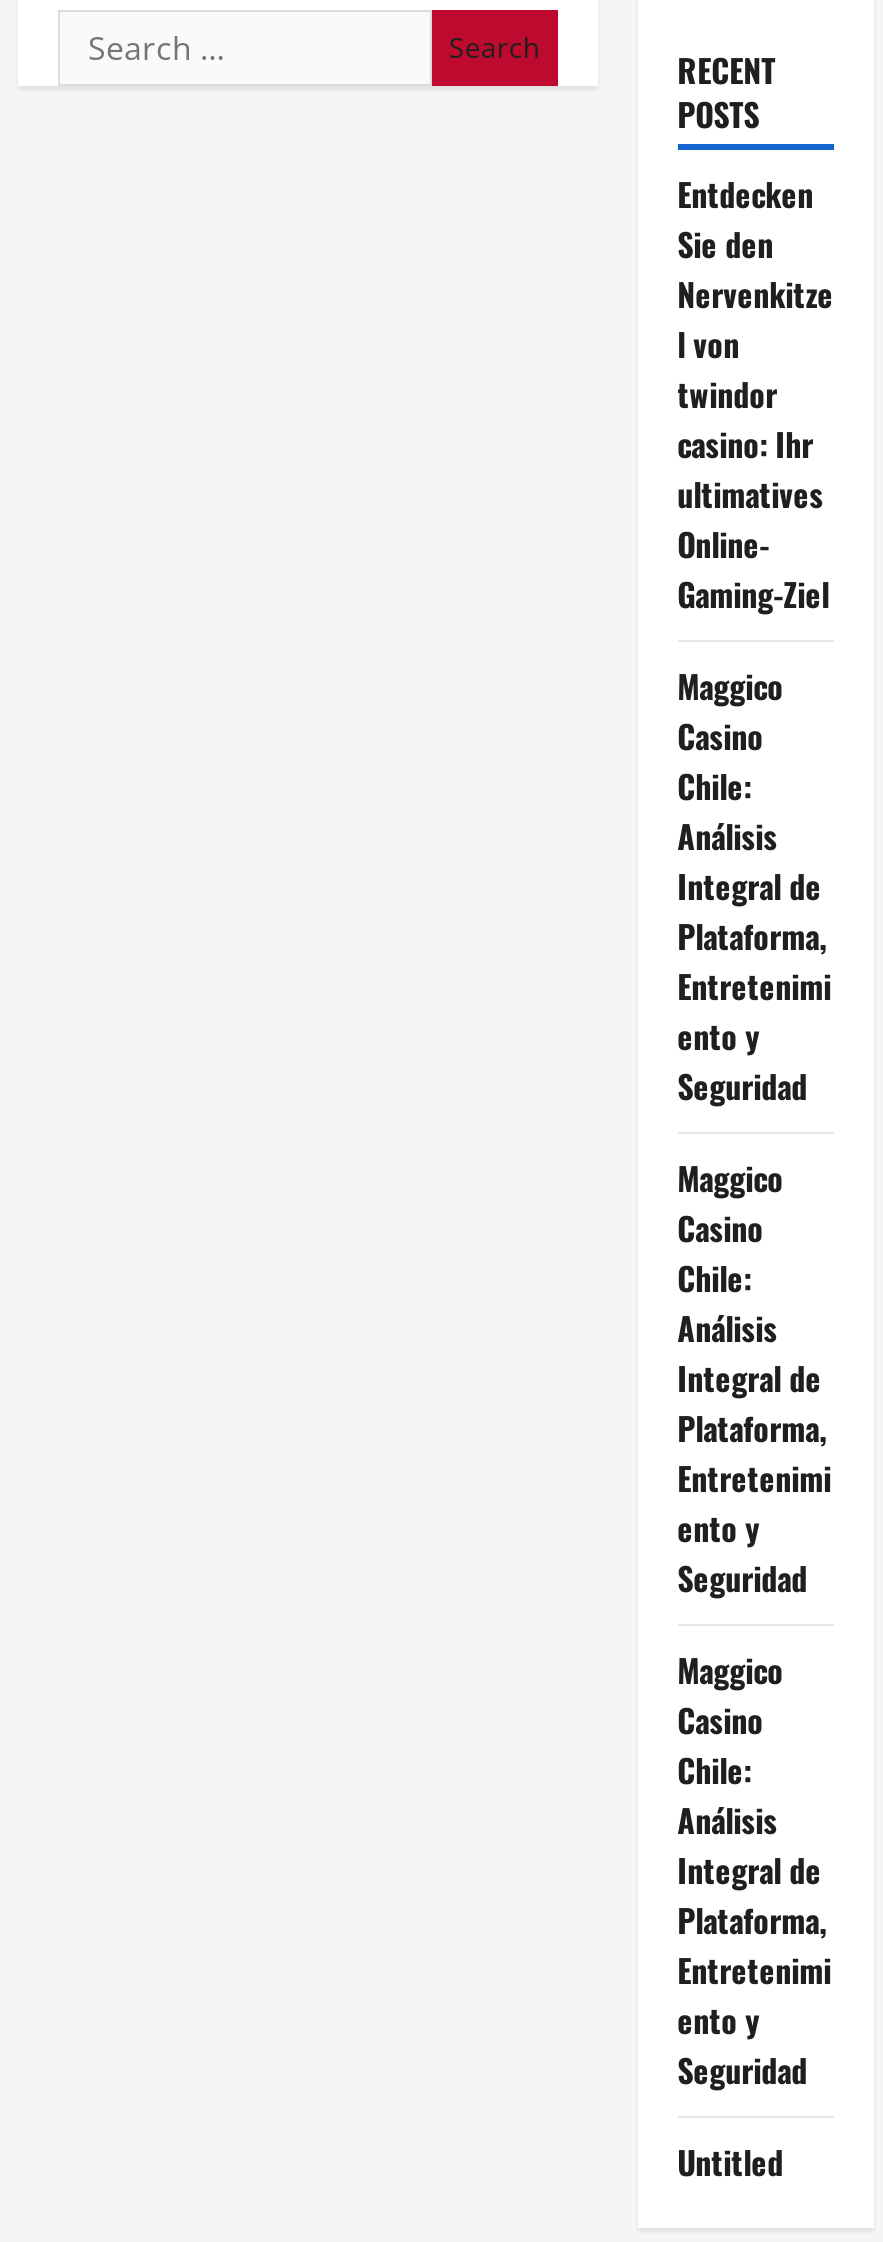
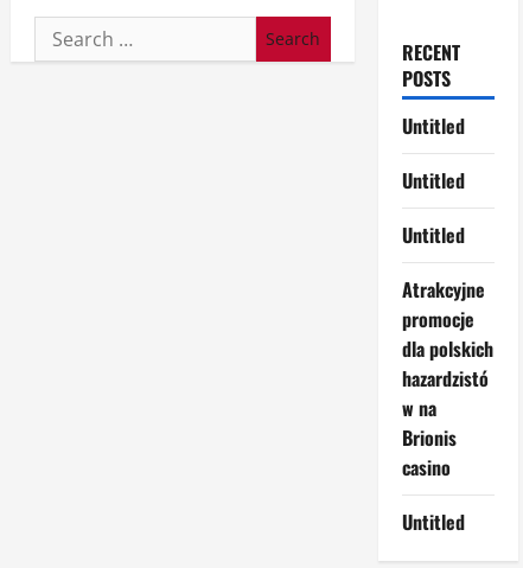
[677,169,833,617] Entdecken | Sie den | Nervenkitze | l von | twindor | casino: Ihr | ultimatives | Online- | Gaming-Ziel -> [402,112,464,140] Untitled
[677,661,831,1109] Maggico | Casino | Chile: | Análisis | Integral de | Plataforma, | Entretenimi | ento y | Seguridad -> [402,166,464,195] Untitled
[677,1153,831,1601] Maggico | Casino | Chile: | Análisis | Integral de | Plataforma, | Entretenimi | ento y | Seguridad -> [402,221,464,249] Untitled
[677,1645,831,2093] Maggico | Casino | Chile: | Análisis | Integral de | Plataforma, | Entretenimi | ento y | Seguridad -> [402,276,493,482] Atrakcyjne | promocje | dla polskich | hazardzistó | w na | Brionis | casino

